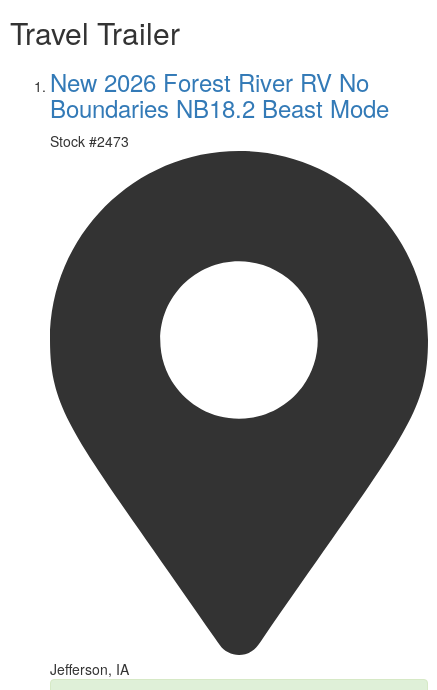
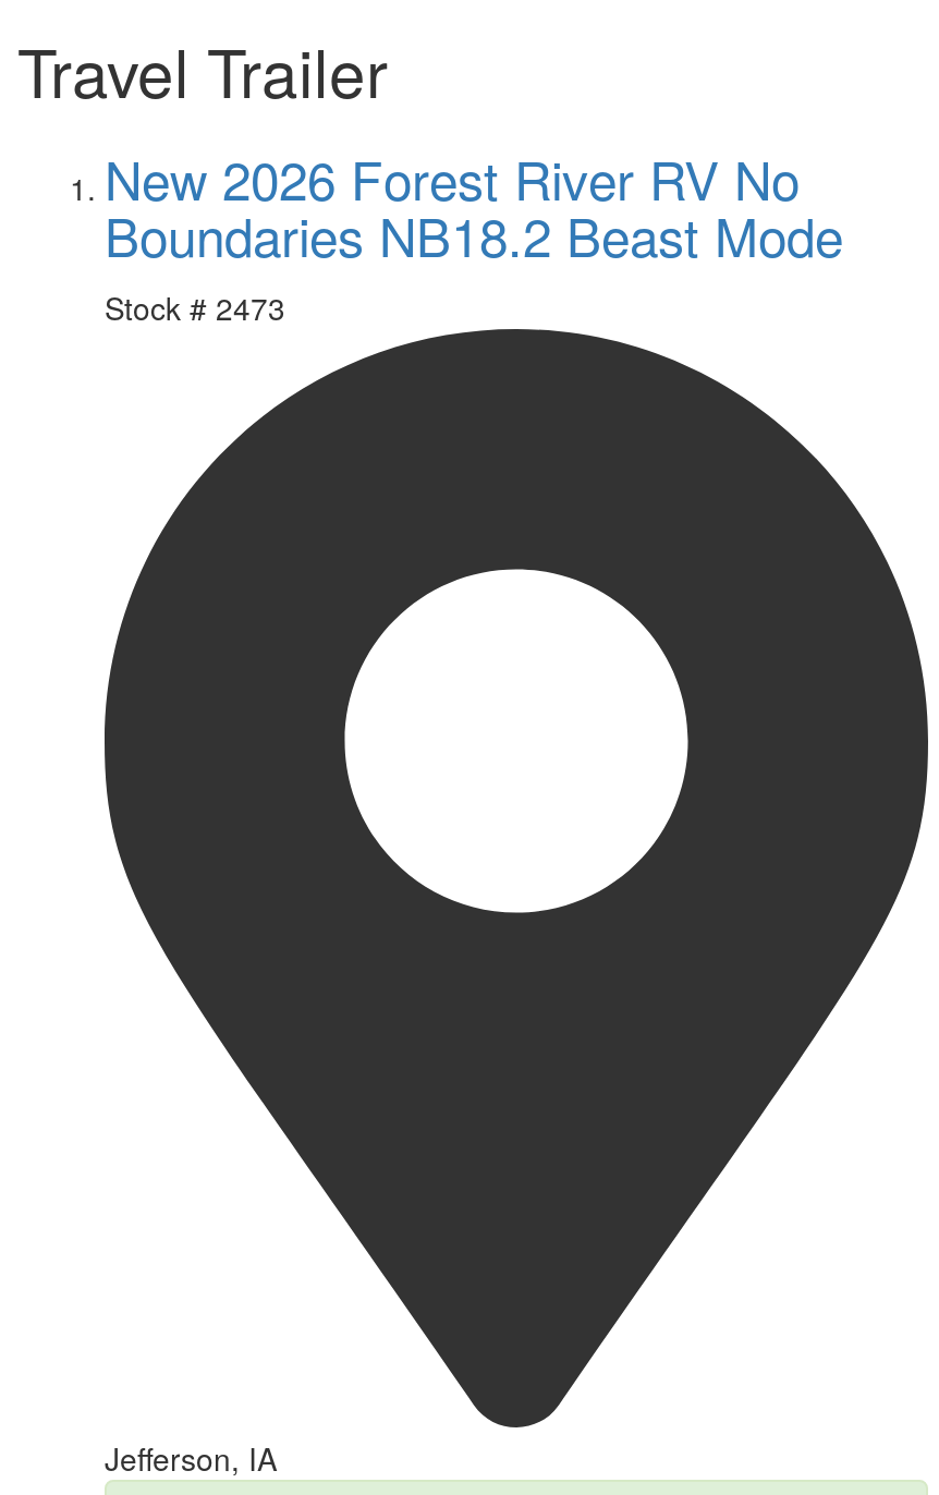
[50,131,129,151] Stock #2473 -> [105,286,285,330] Stock # 2473

